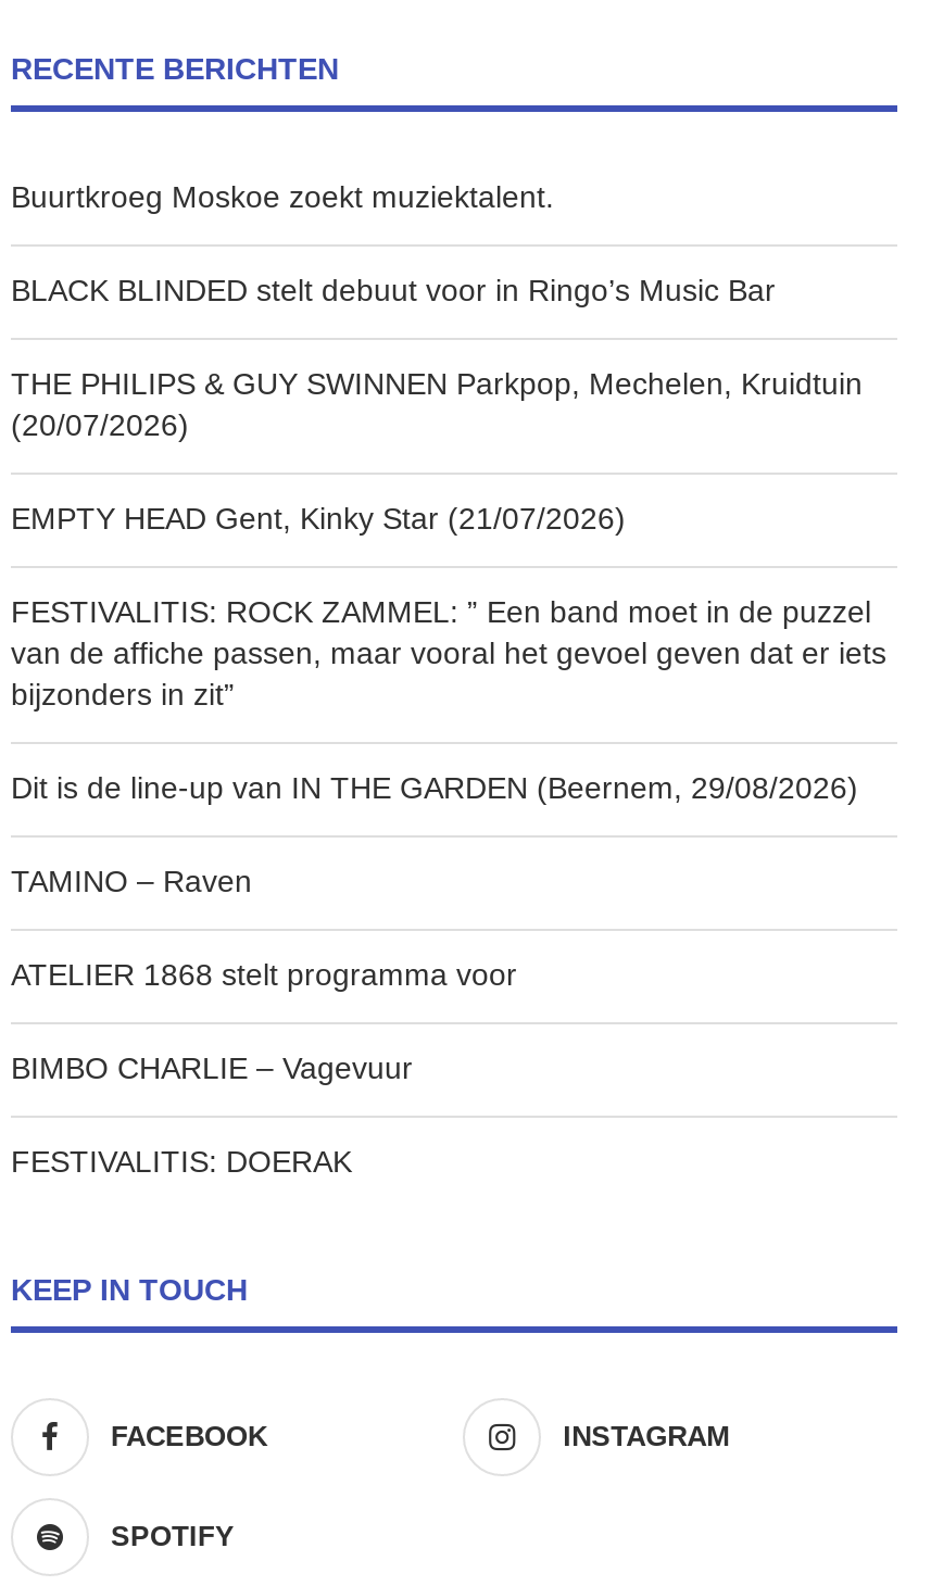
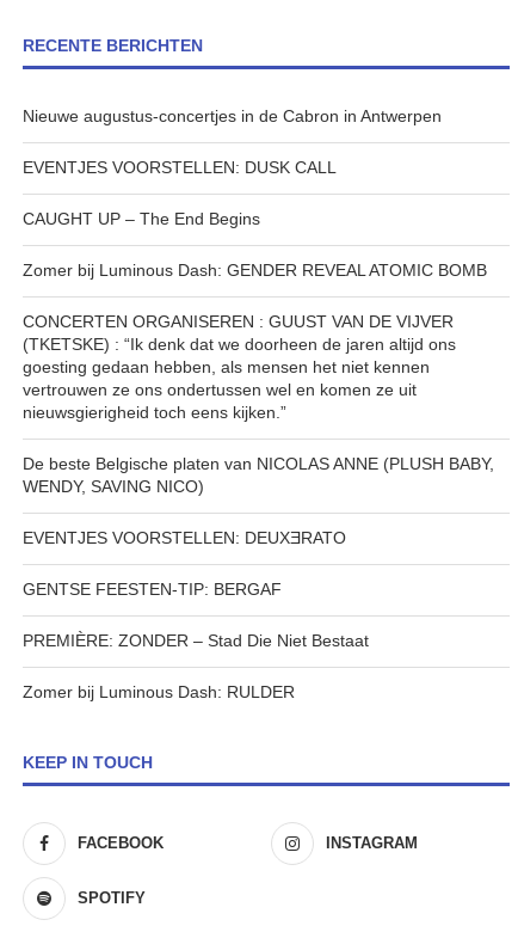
[11,180,554,215] Buurtkroeg Moskoe zoekt muziektalent. -> [23,107,442,126] Nieuwe augustus-concertjes in de Cabron in Antwerpen
[11,274,776,308] BLACK BLINDED stelt debuut voor in Ringo’s Music Bar -> [23,158,337,177] EVENTJES VOORSTELLEN: DUSK CALL
[11,367,863,443] THE PHILIPS & GUY SWINNEN Parkpop, Mechelen, Kruidtuin | (20/07/2026) -> [23,210,260,229] CAUGHT UP – The End Begins
[11,502,626,536] EMPTY HEAD Gent, Kinky Star (21/07/2026) -> [23,261,487,280] Zomer bij Luminous Dash: GENDER REVEAL ATOMIC BOMB
[11,595,886,712] FESTIVALITIS: ROCK ZAMMEL: ” Een band moet in de puzzel | van de affiche passen, maar vooral het gevoel geven dat er iets | bijzonders in zit” -> [23,312,456,422] CONCERTEN ORGANISEREN : GUUST VAN DE VIJVER | (TKETSKE) : “Ik denk dat we doorheen de jaren altijd ons | goesting gedaan hebben, als mensen het niet kennen | vertrouwen ze ons ondertussen wel en komen ze uit | nieuwsgierigheid toch eens kijken.”
[11,771,858,806] Dit is de line-up van IN THE GARDEN (Beernem, 29/08/2026) -> [23,455,494,496] De beste Belgische platen van NICOLAS ANNE (PLUSH BABY, | WENDY, SAVING NICO)
[11,864,252,899] TAMINO – Raven -> [23,529,346,548] EVENTJES VOORSTELLEN: DEUXƎRATO
[11,958,517,993] ATELIER 1868 stelt programma voor -> [23,580,282,599] GENTSE FEESTEN-TIP: BERGAF
[11,1051,413,1086] BIMBO CHARLIE – Vagevuur -> [23,631,369,650] PREMIÈRE: ZONDER – Stad Die Niet Bestaat
[11,1145,352,1180] FESTIVALITIS: DOERAK -> [23,683,295,702] Zomer bij Luminous Dash: RULDER

